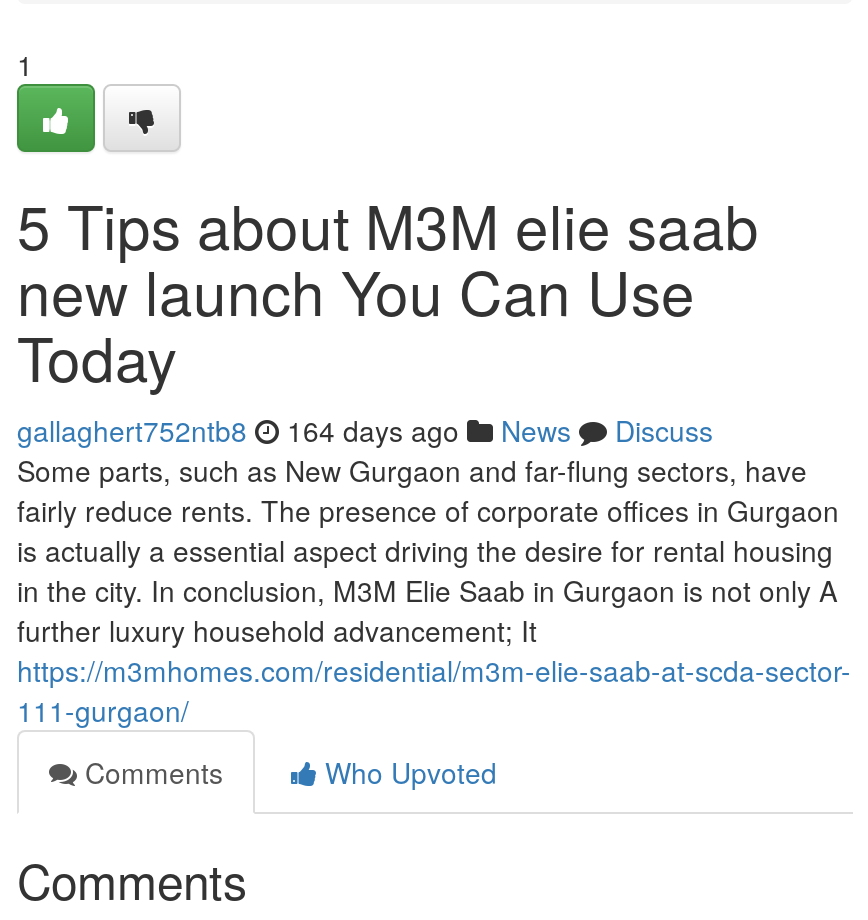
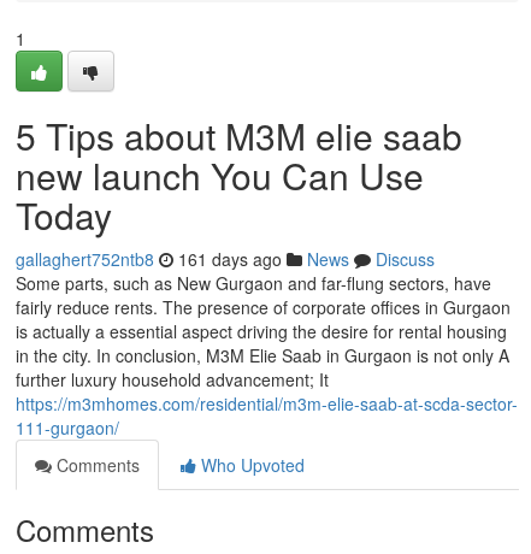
[17,410,713,450] gallaghert752ntb8 164 days ago News Discuss -> [16,247,435,271] gallaghert752ntb8 161 days ago News Discuss

